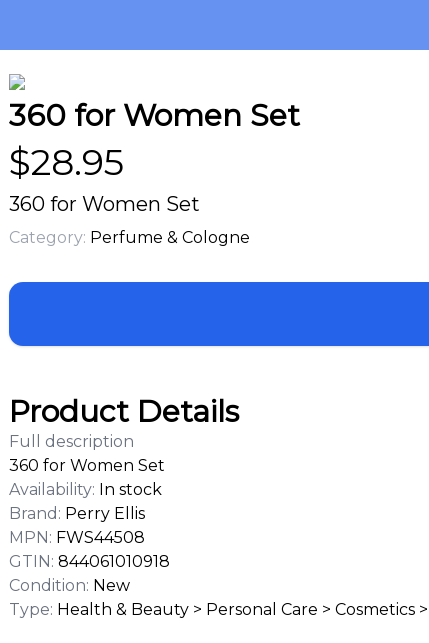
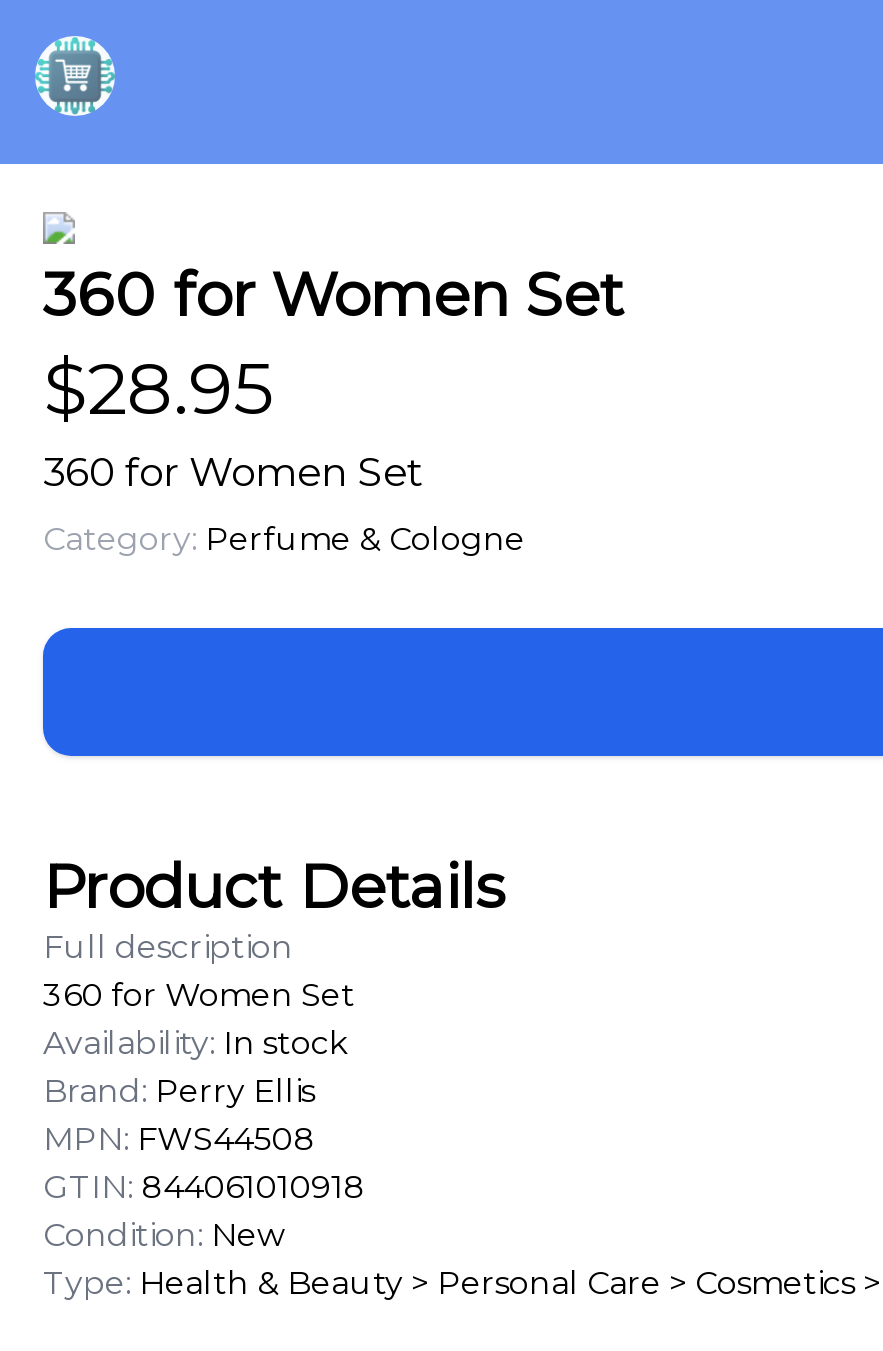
none -> [33,34,117,118] [image]

